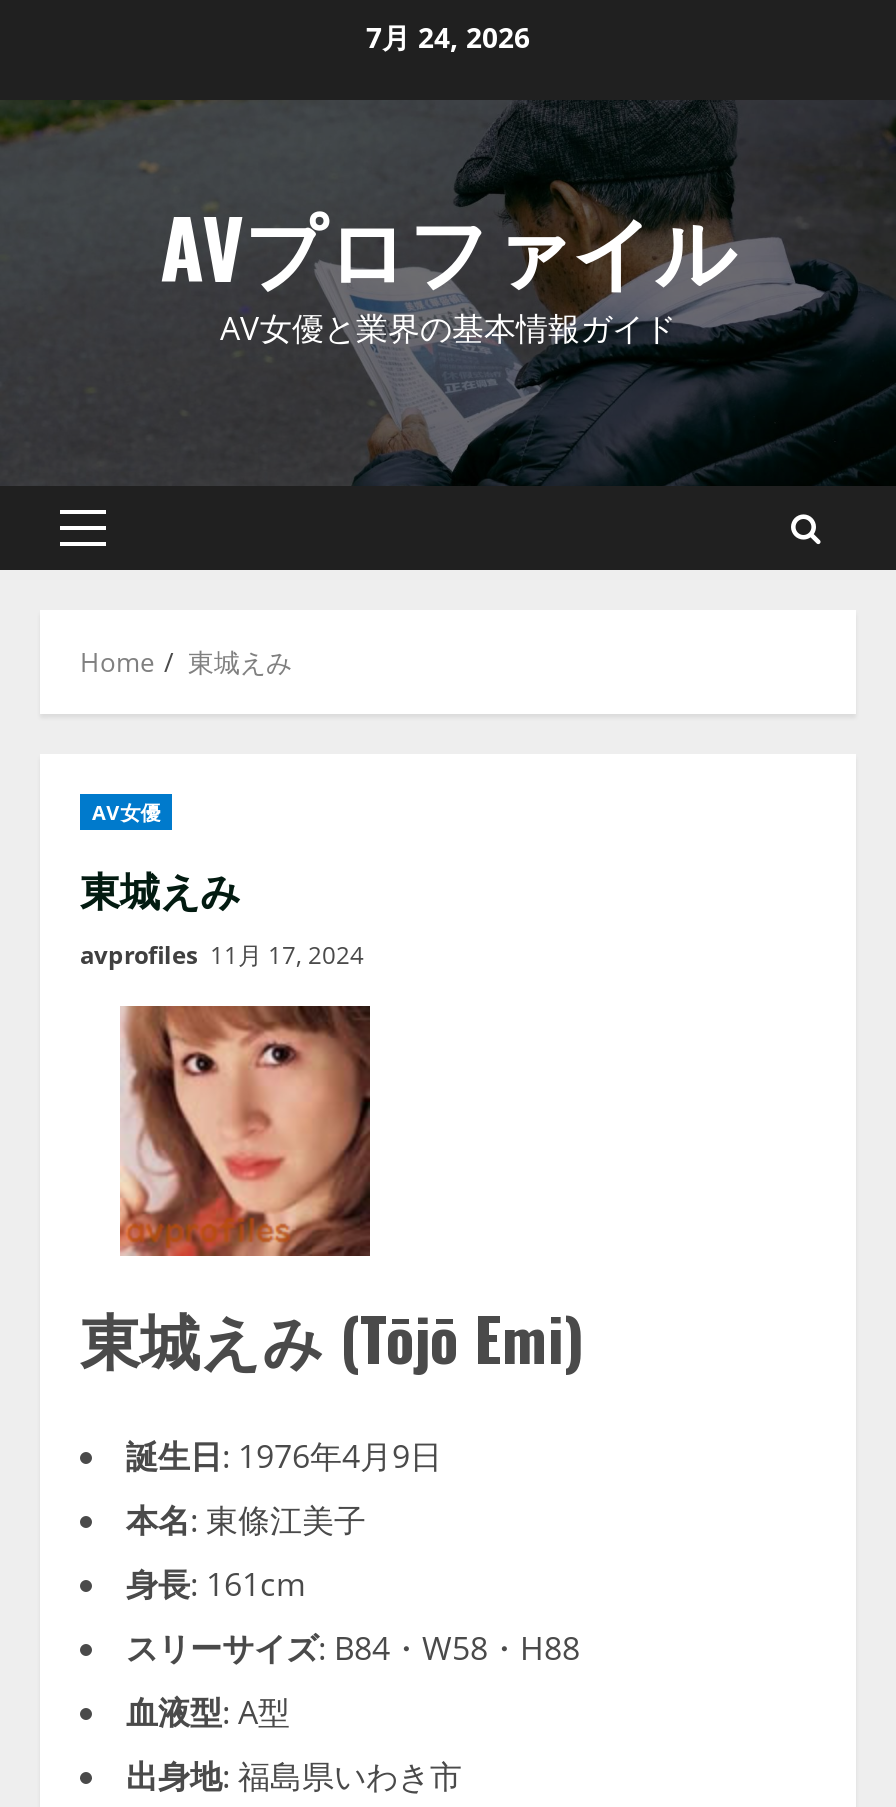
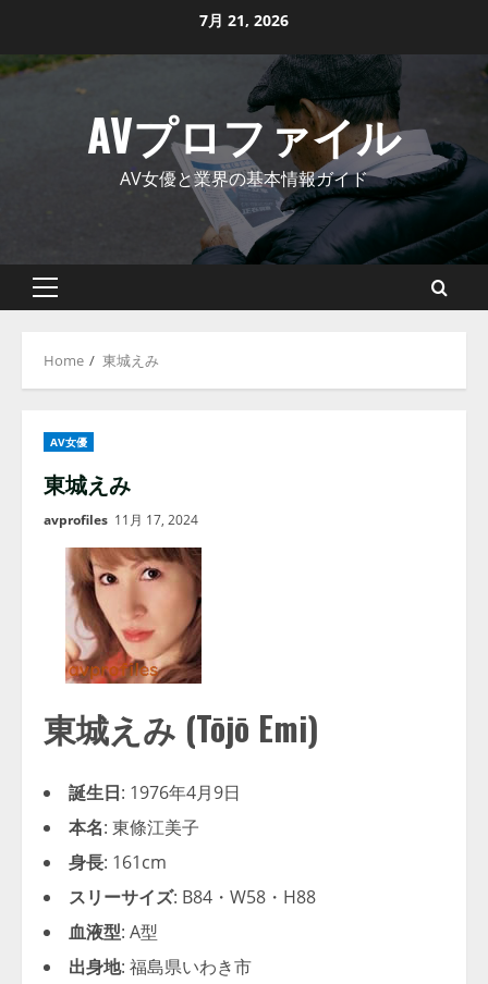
[366,17,530,55] 7月 24, 2026 -> [199,9,289,30] 7月 21, 2026

